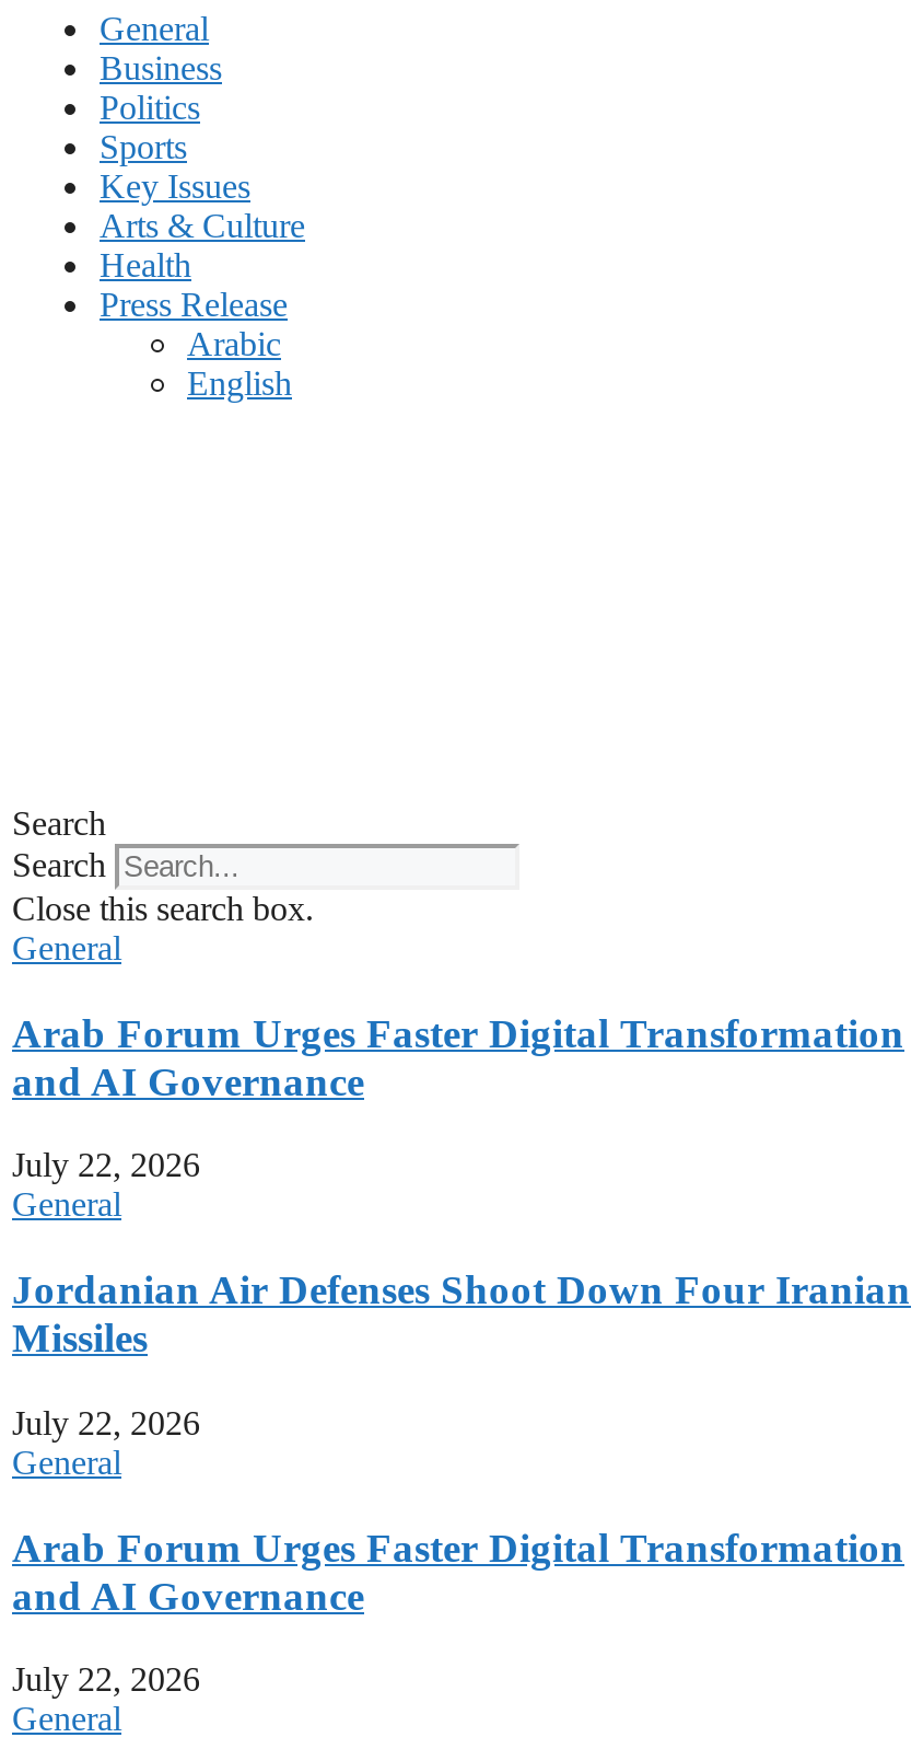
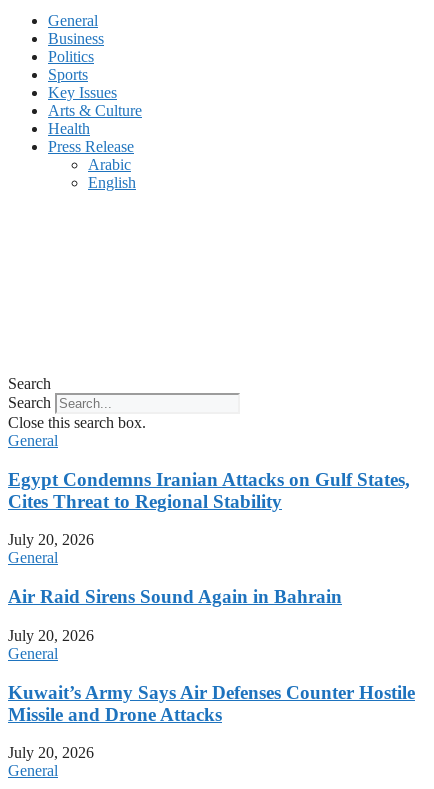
[12,1010,904,1104] Arab Forum Urges Faster Digital Transformation | and AI Governance -> [8,469,410,512] Egypt Condemns Iranian Attacks on Gulf States, | Cites Threat to Regional Stability
[12,1147,200,1184] July 22, 2026 -> [8,531,94,548] July 20, 2026
[12,1267,911,1361] Jordanian Air Defenses Shoot Down Four Iranian | Missiles -> [8,586,342,607] Air Raid Sirens Sound Again in Bahrain
[12,1404,200,1441] July 22, 2026 -> [8,627,94,644] July 20, 2026
[12,1524,904,1618] Arab Forum Urges Faster Digital Transformation | and AI Governance -> [8,682,415,725] Kuwait’s Army Says Air Defenses Counter Hostile | Missile and Drone Attacks
[12,1661,200,1698] July 22, 2026 -> [8,744,94,761] July 20, 2026

